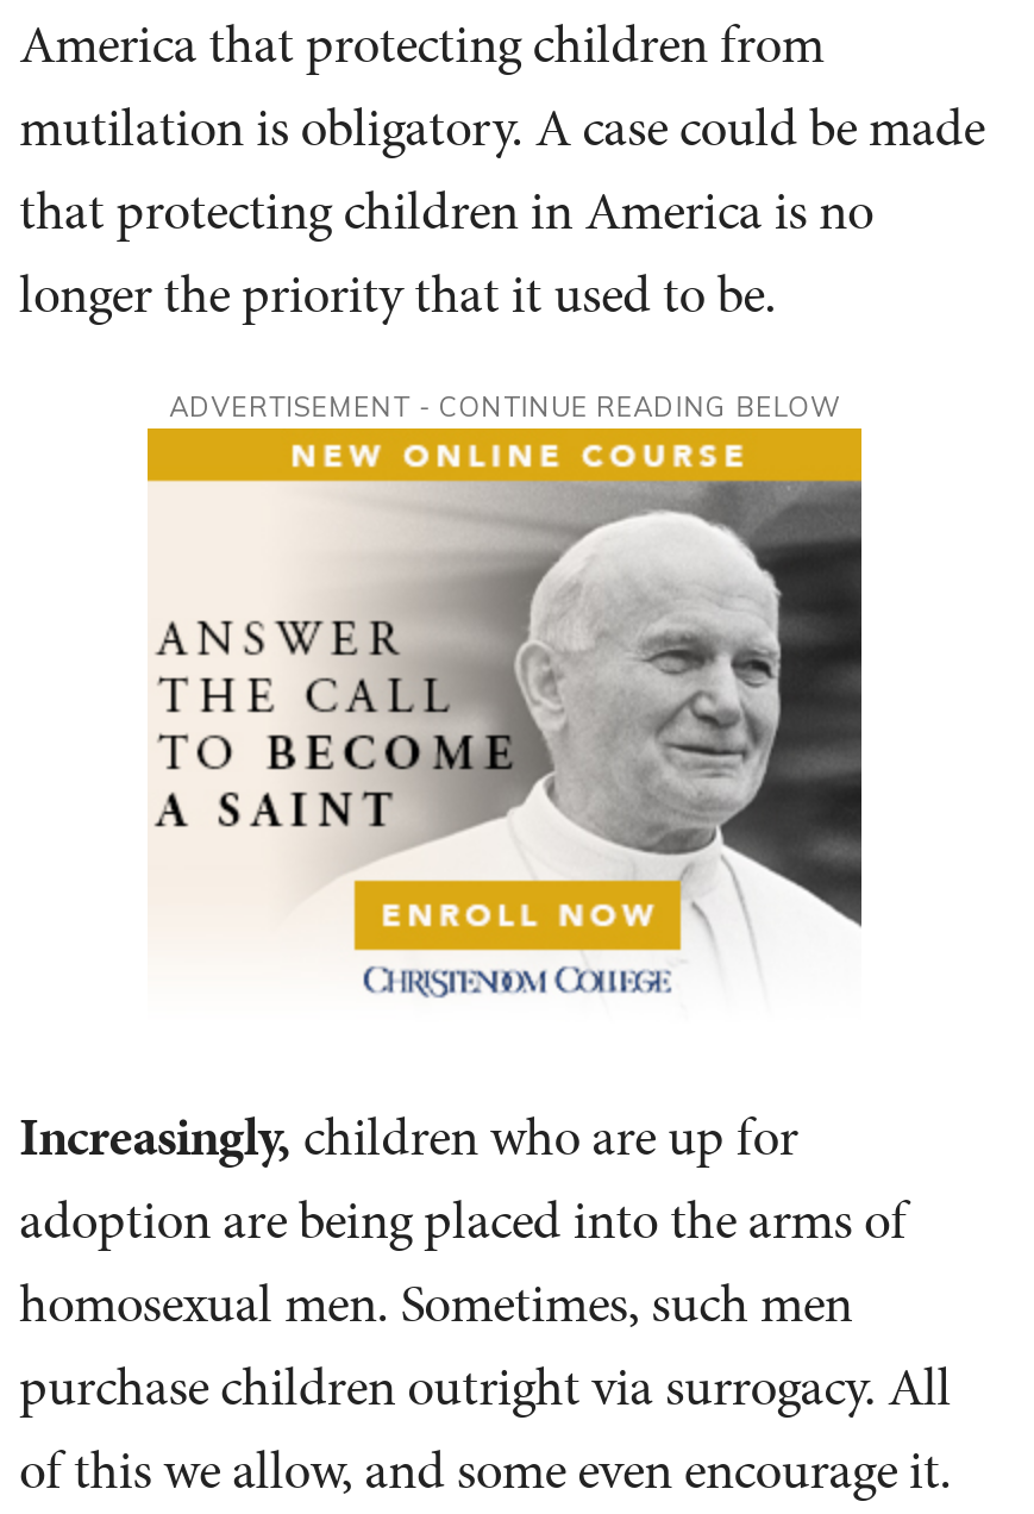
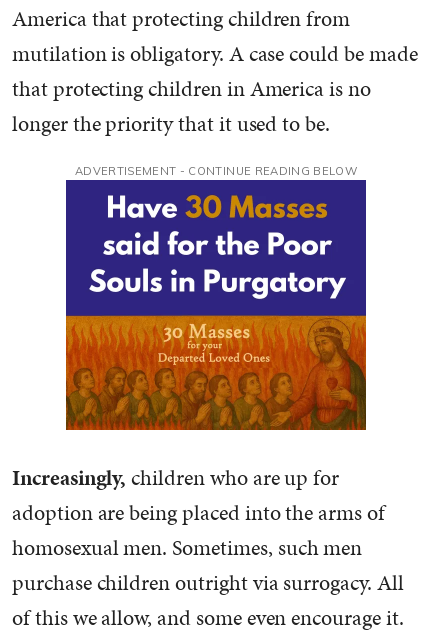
[145,426,864,1024] [image] -> [65,179,367,431] [image]

